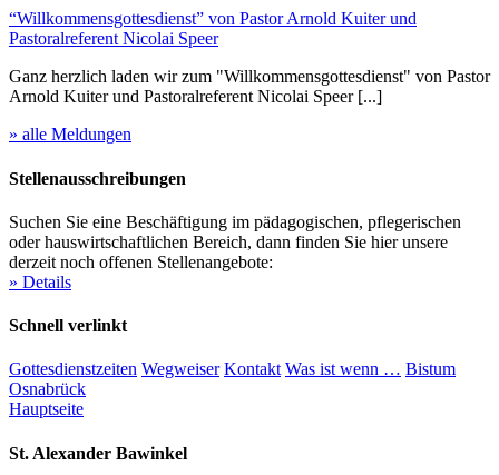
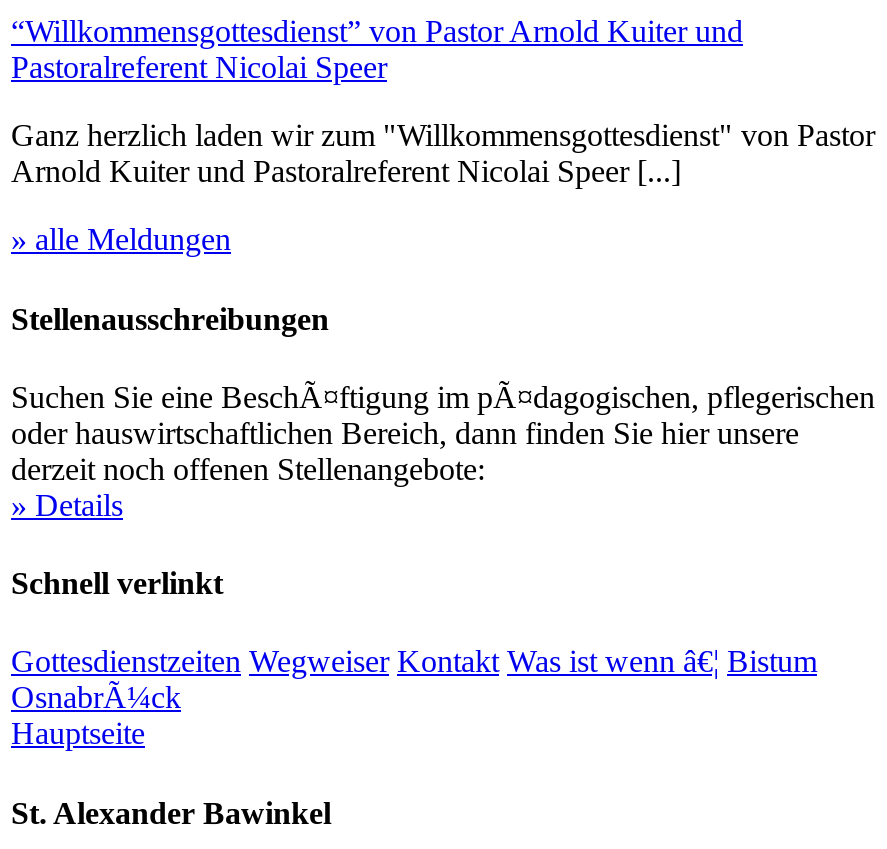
[9,212,461,231] Suchen Sie eine Beschäftigung im pädagogischen, pflegerischen -> [11,380,875,414] Suchen Sie eine BeschÃ¤ftigung im pÃ¤dagogischen, pflegerischen
[9,360,456,399] Gottesdienstzeiten Wegweiser Kontakt Was ist wenn … Bistum | Osnabrück -> [11,645,817,715] Gottesdienstzeiten Wegweiser Kontakt Was ist wenn â€¦ Bistum | OsnabrÃ¼ck

